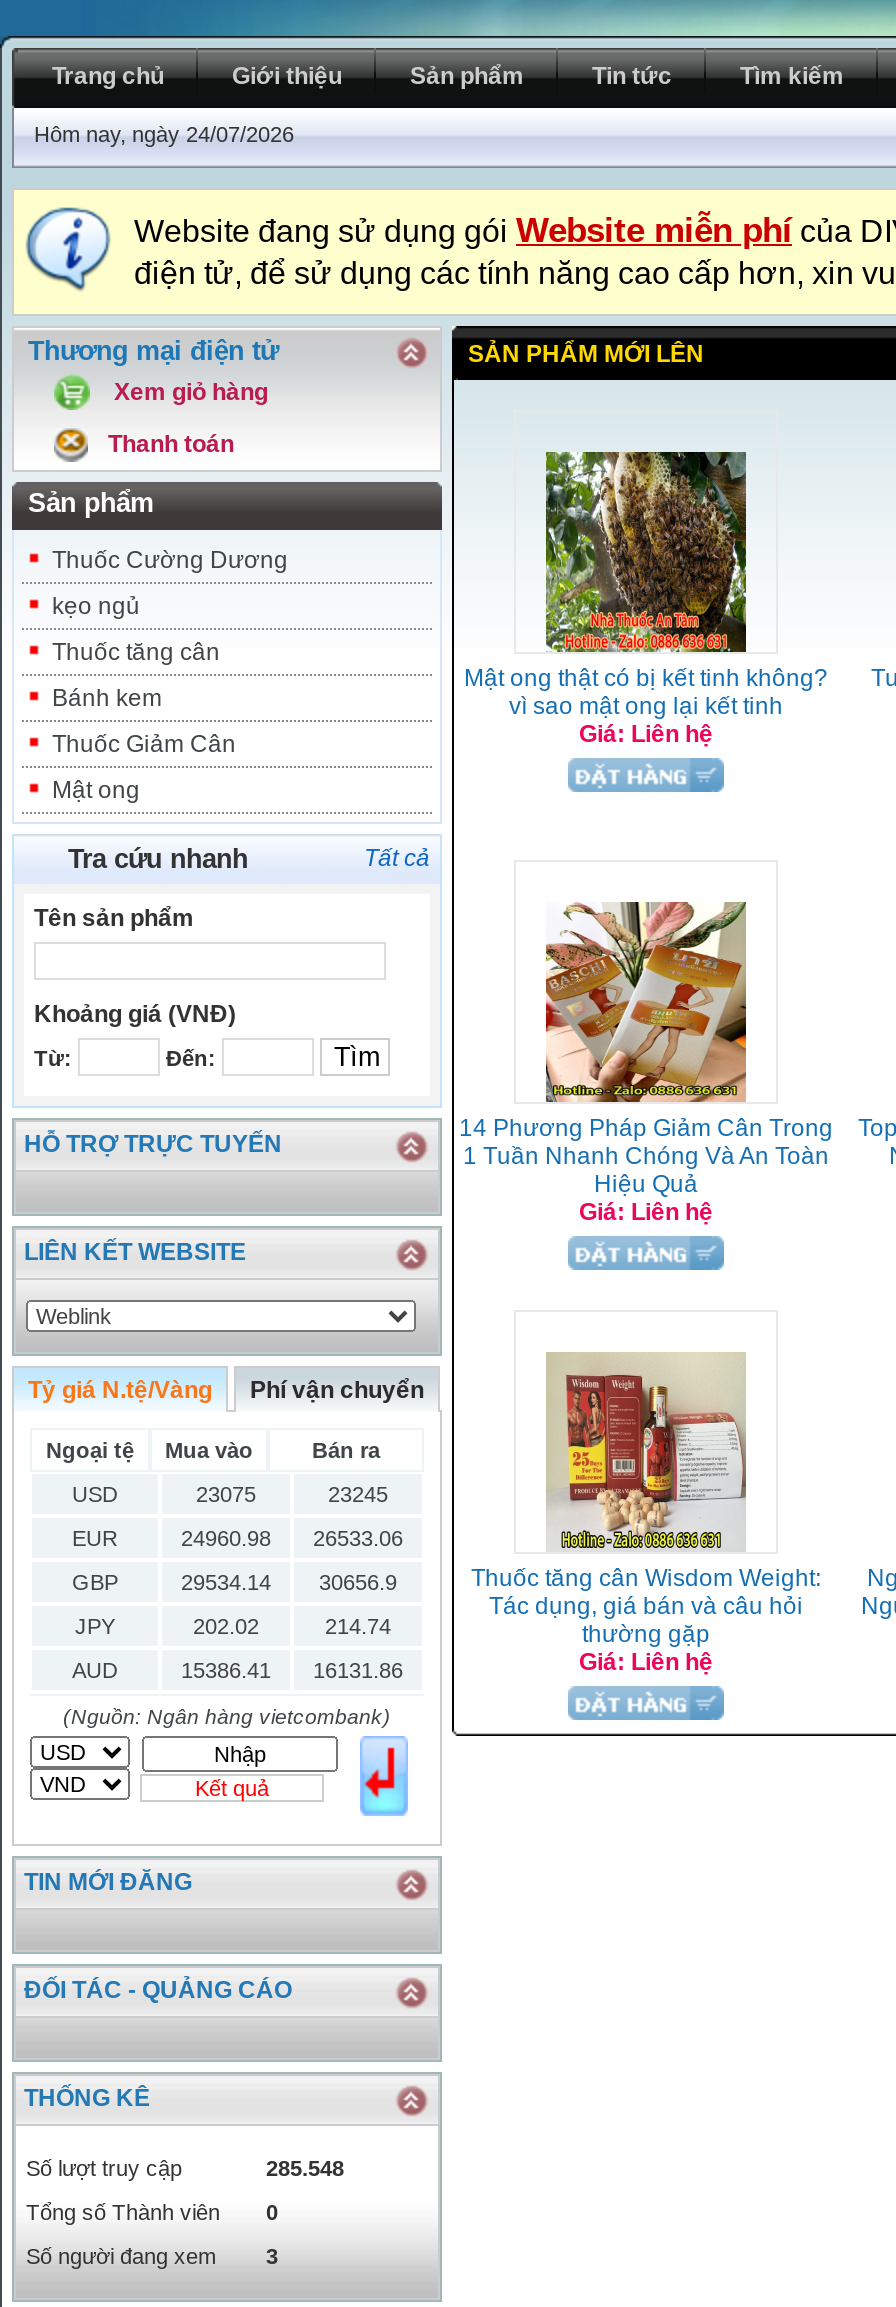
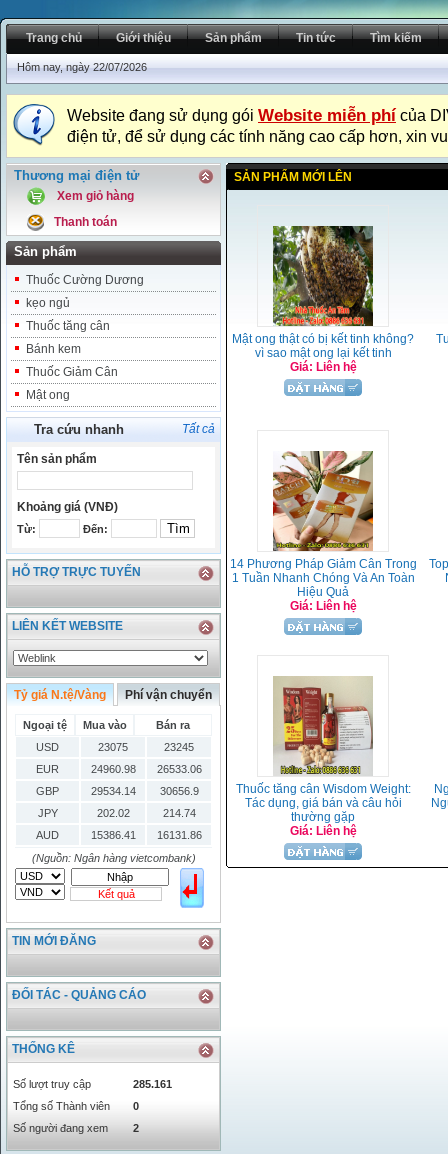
[34,122,294,146] Hôm nay, ngày 24/07/2026 -> [17,61,147,73] Hôm nay, ngày 22/07/2026
[266,2156,344,2180] 285.548 -> [133,1078,172,1090] 285.161
[266,2244,278,2268] 3 -> [133,1122,139,1134] 2

